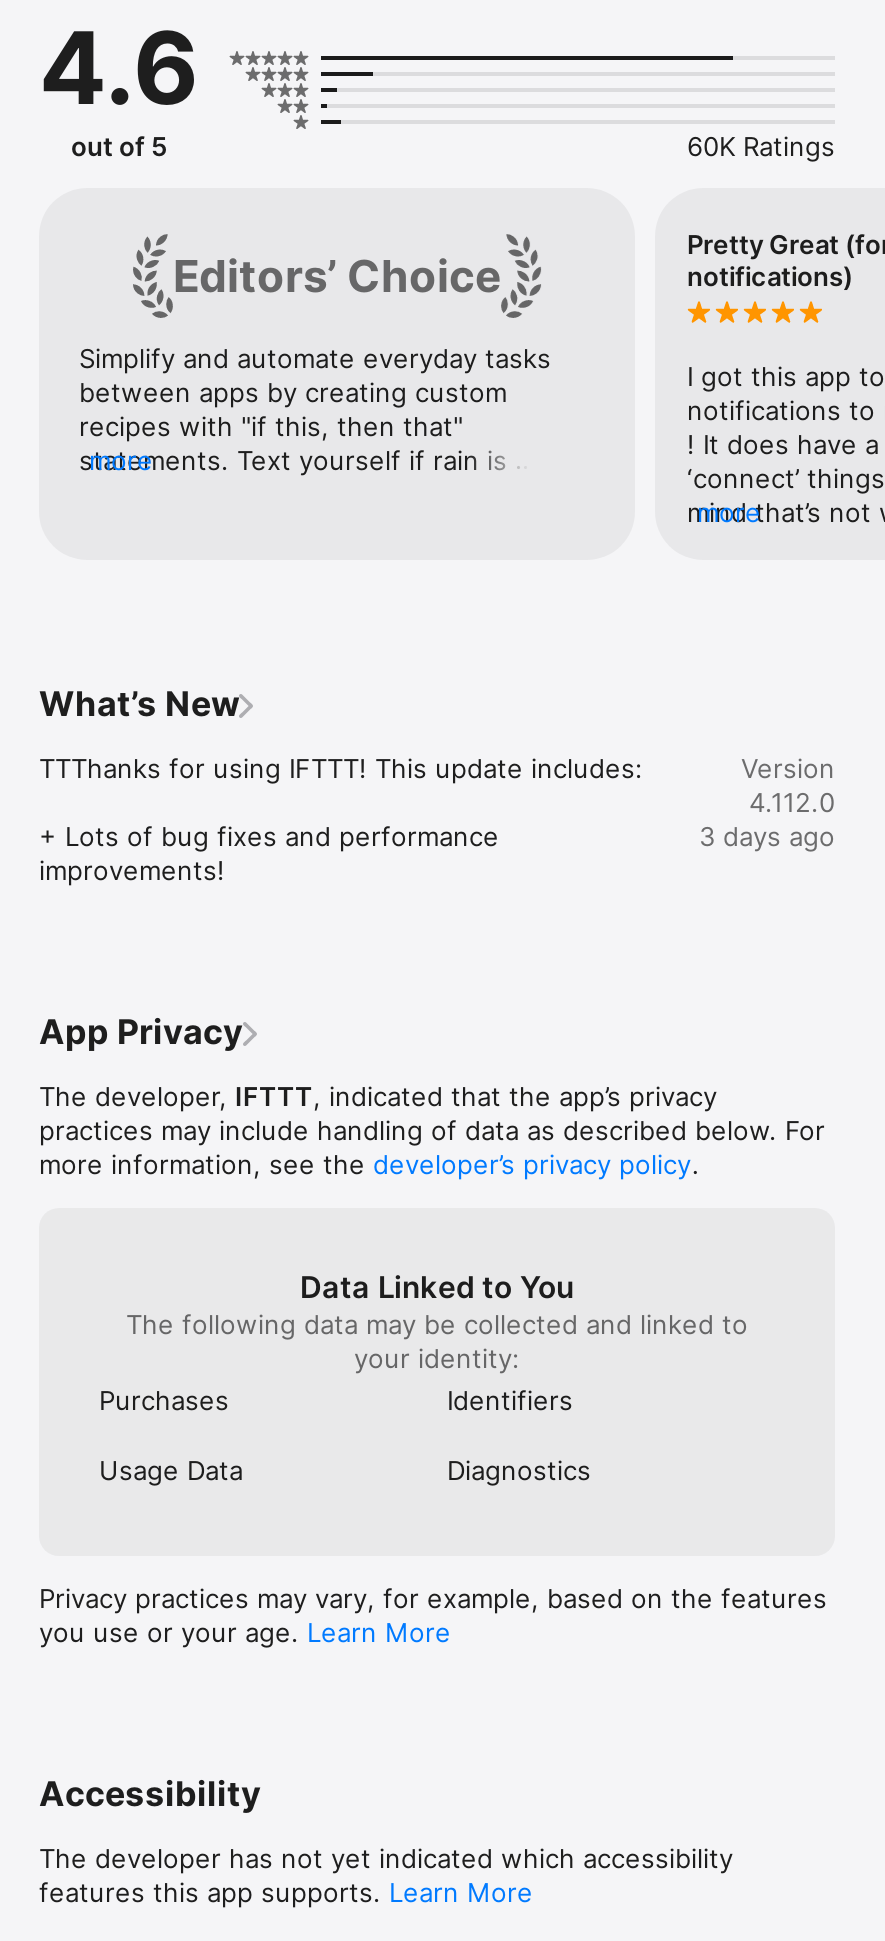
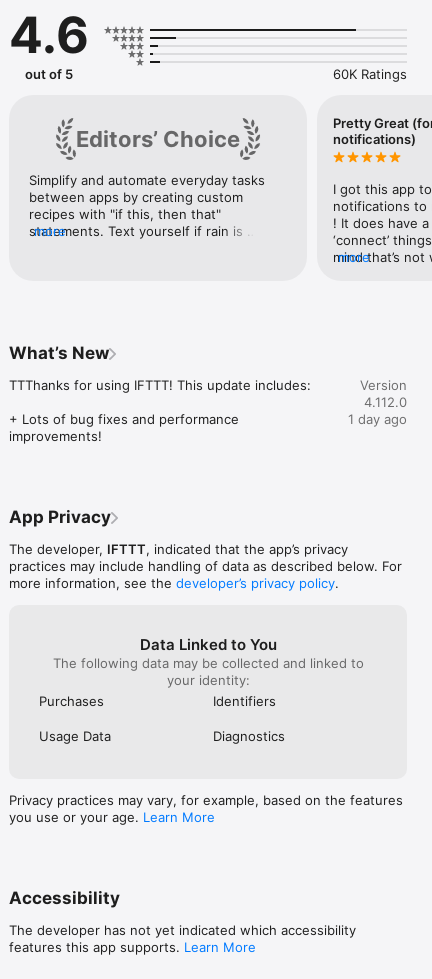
[699,820,835,852] 3 days ago -> [348,411,407,427] 1 day ago

